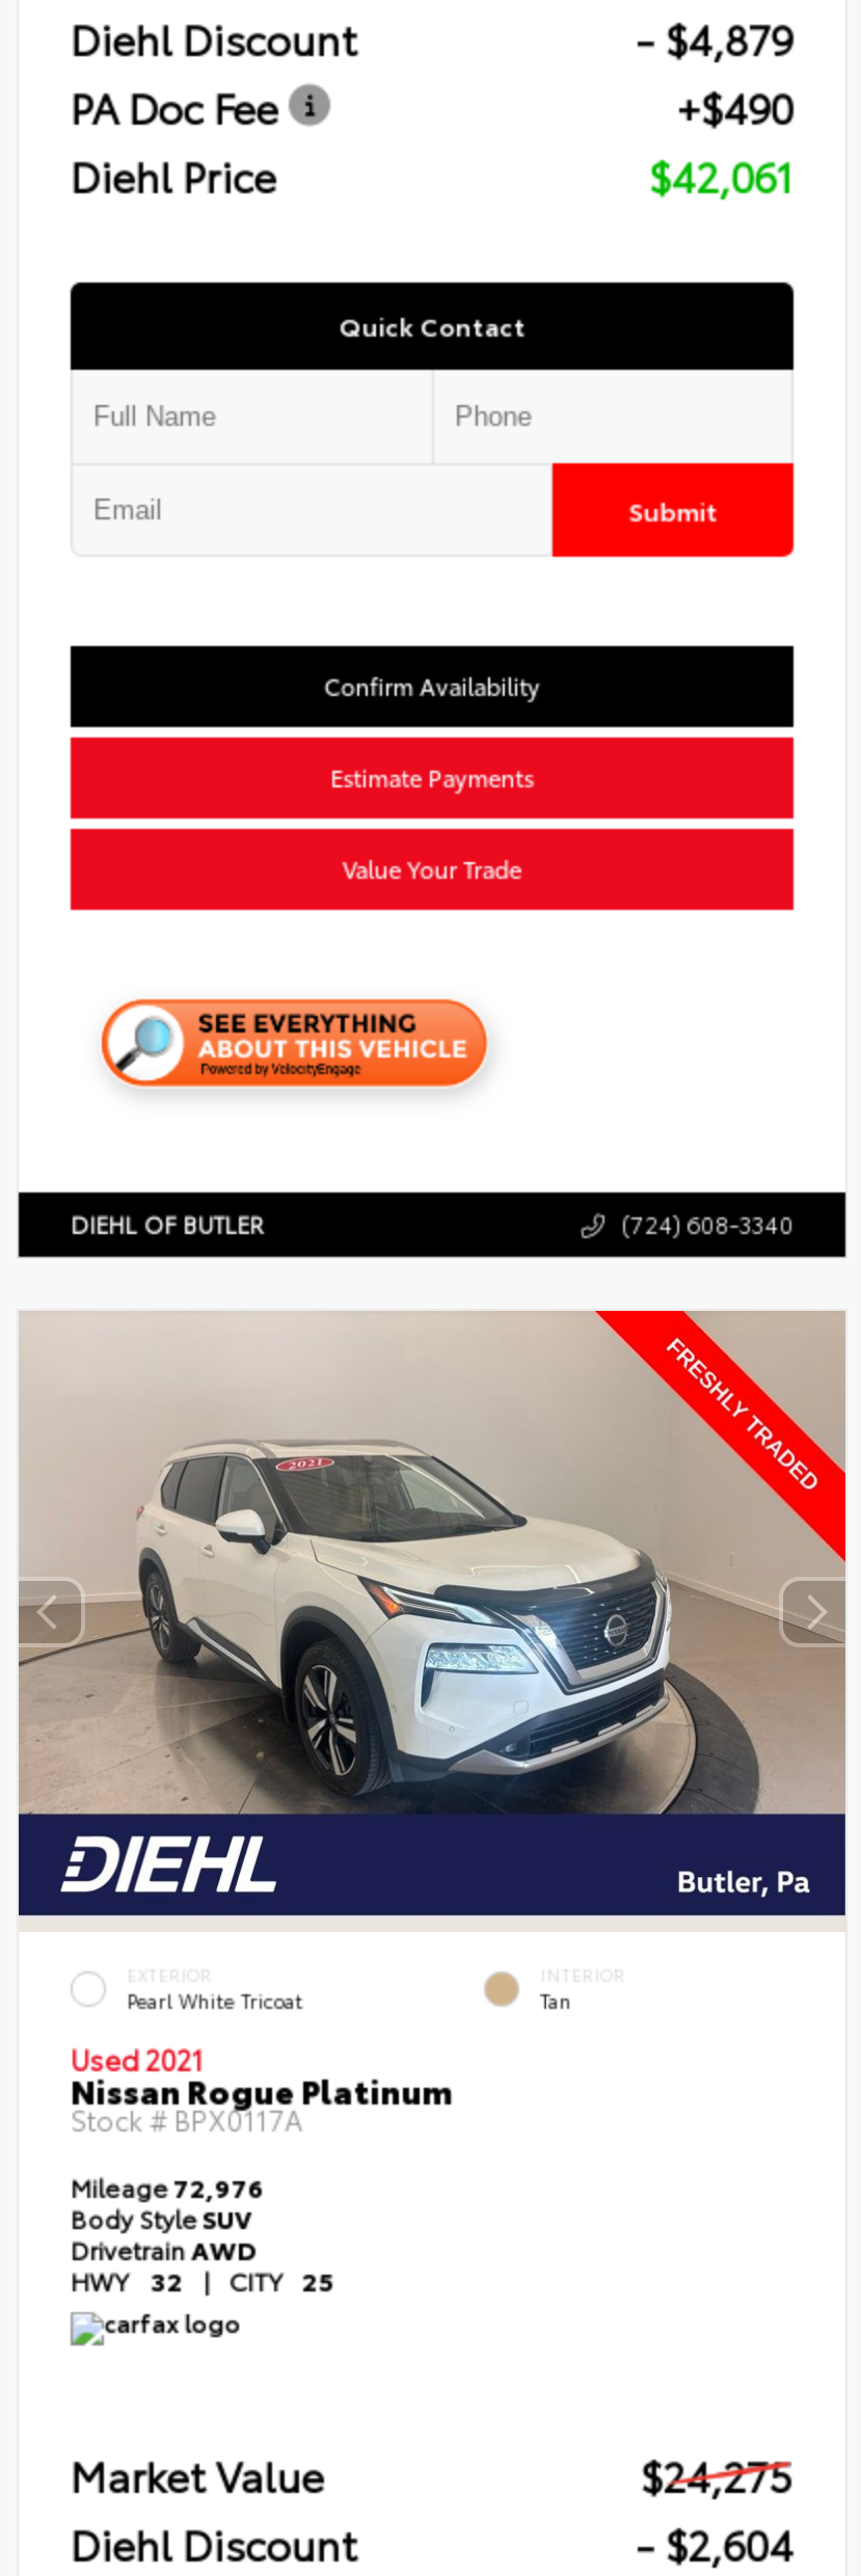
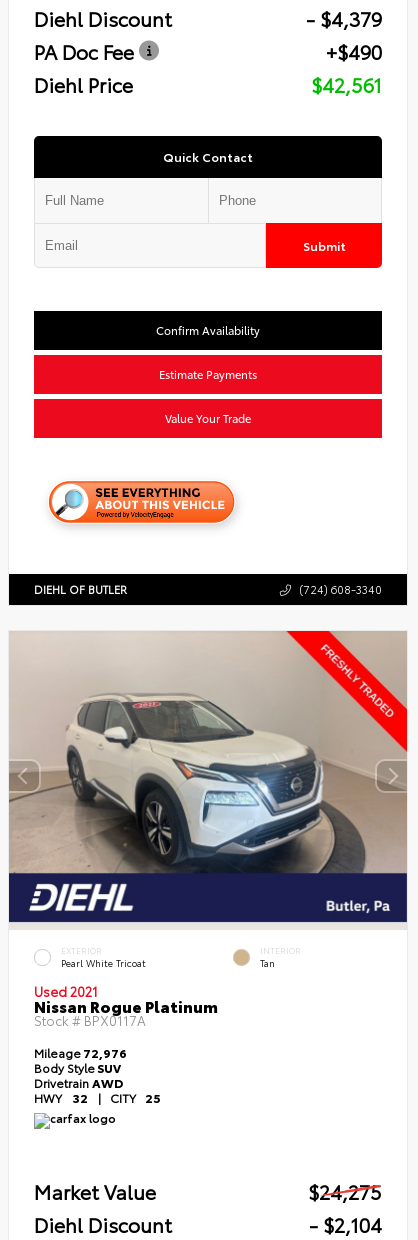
[636,6,793,64] - $4,879 -> [306,3,382,31] - $4,379
[648,143,793,202] $42,061 -> [311,69,382,97] $42,561
[636,2513,793,2571] - $2,604 -> [309,1209,382,1237] - $2,104

